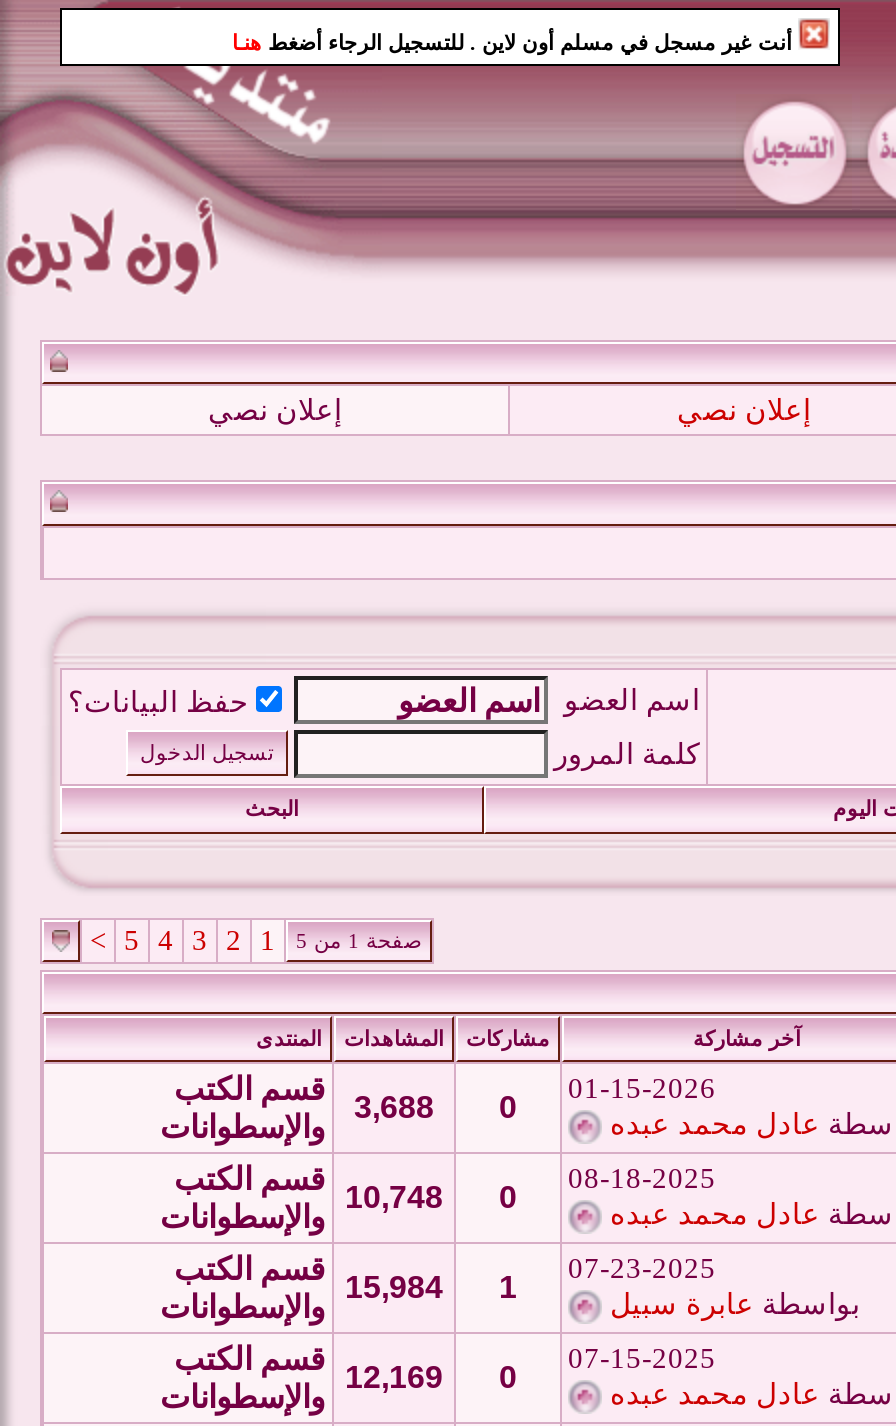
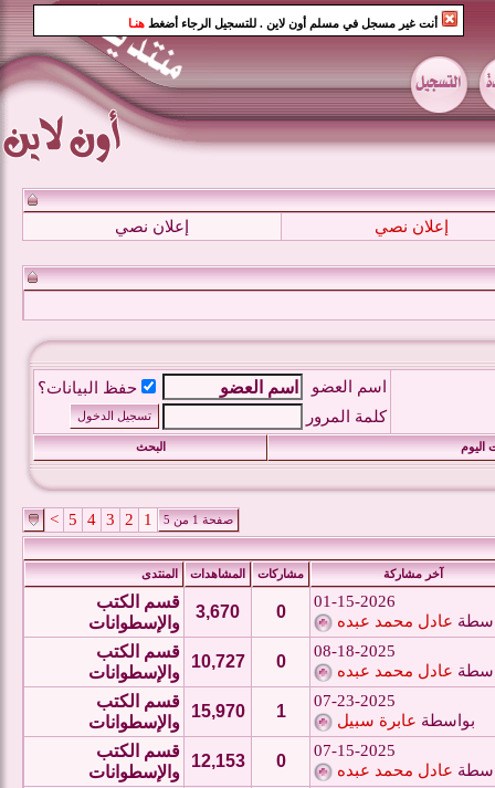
[354,1090,517,1124] 3,688 0 -> [196,602,286,621] 3,670 0
[345,1180,517,1214] 10,748 0 -> [191,652,286,671] 10,727 0
[345,1270,517,1304] 15,984 1 -> [191,702,286,721] 15,970 1
[345,1360,517,1394] 12,169 0 -> [191,752,286,770] 12,153 0

